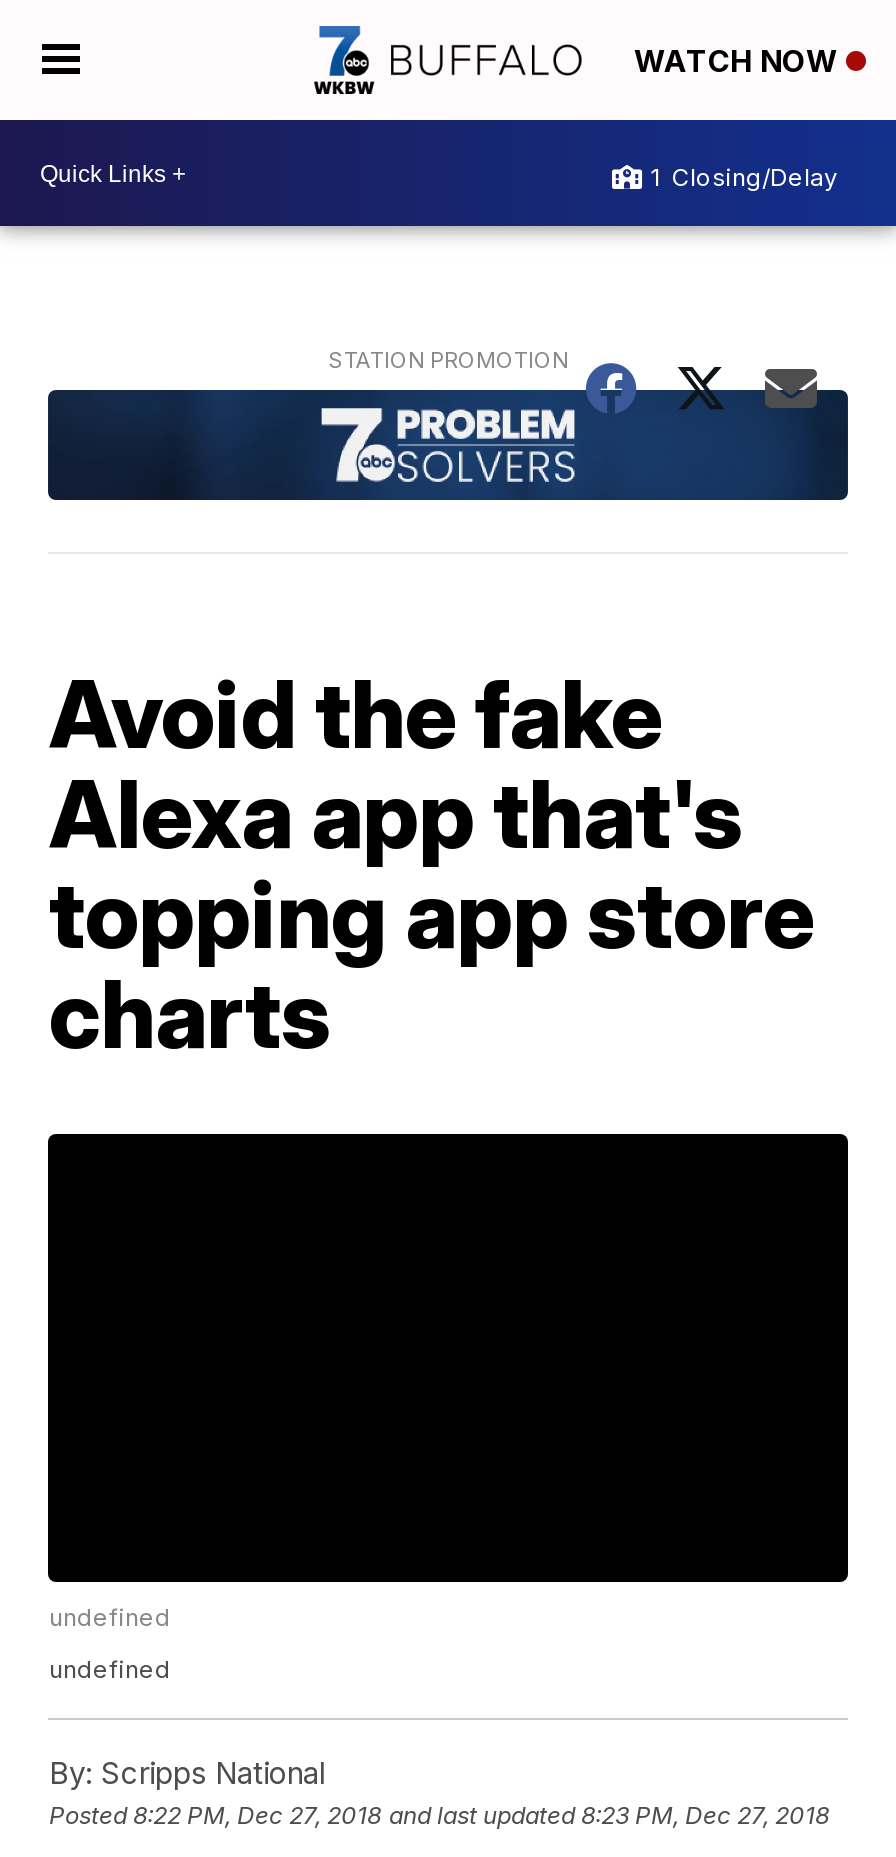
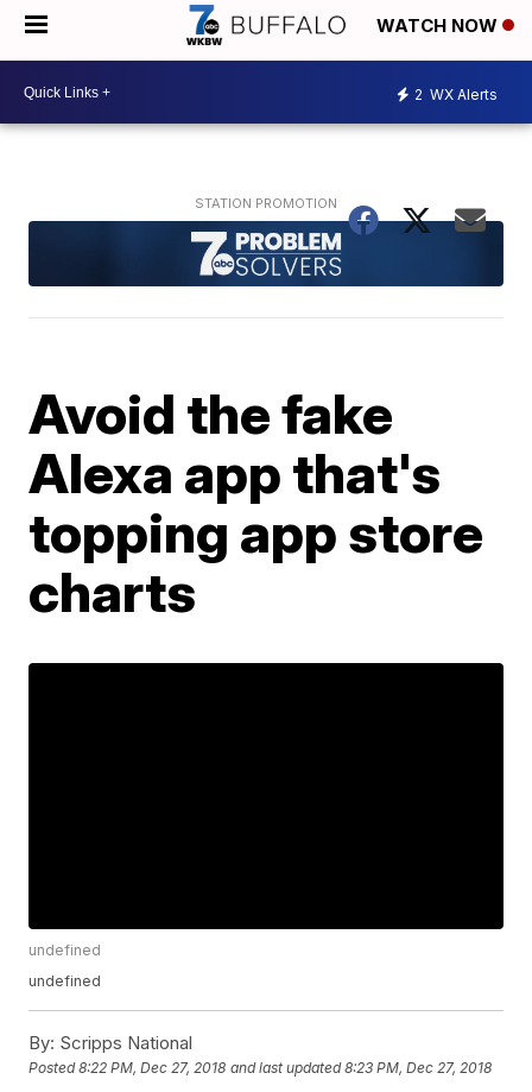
[650,161,838,191] 1 Closing/Delay -> [414,85,498,103] 2 WX Alerts

